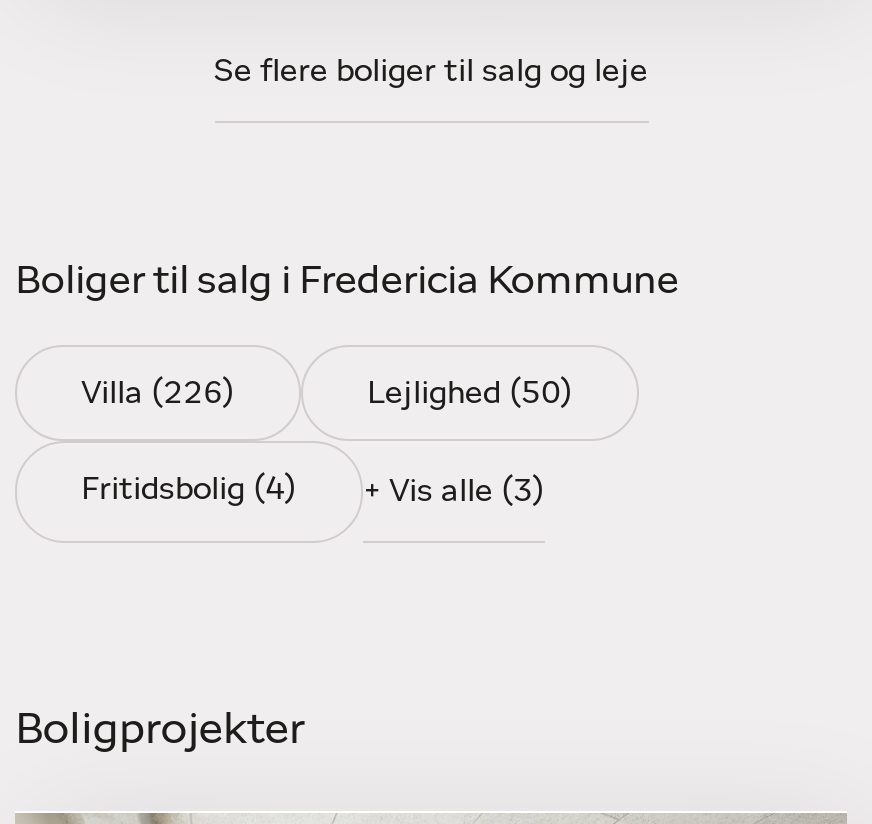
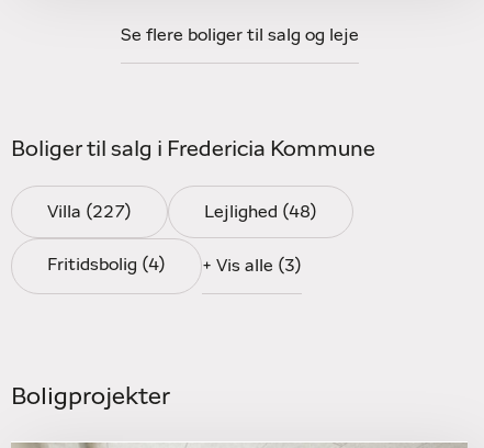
[81,378,235,410] Villa (226) -> [47,203,132,221] Villa (227)
[367,378,573,410] Lejlighed (50) -> [204,203,317,221] Lejlighed (48)

